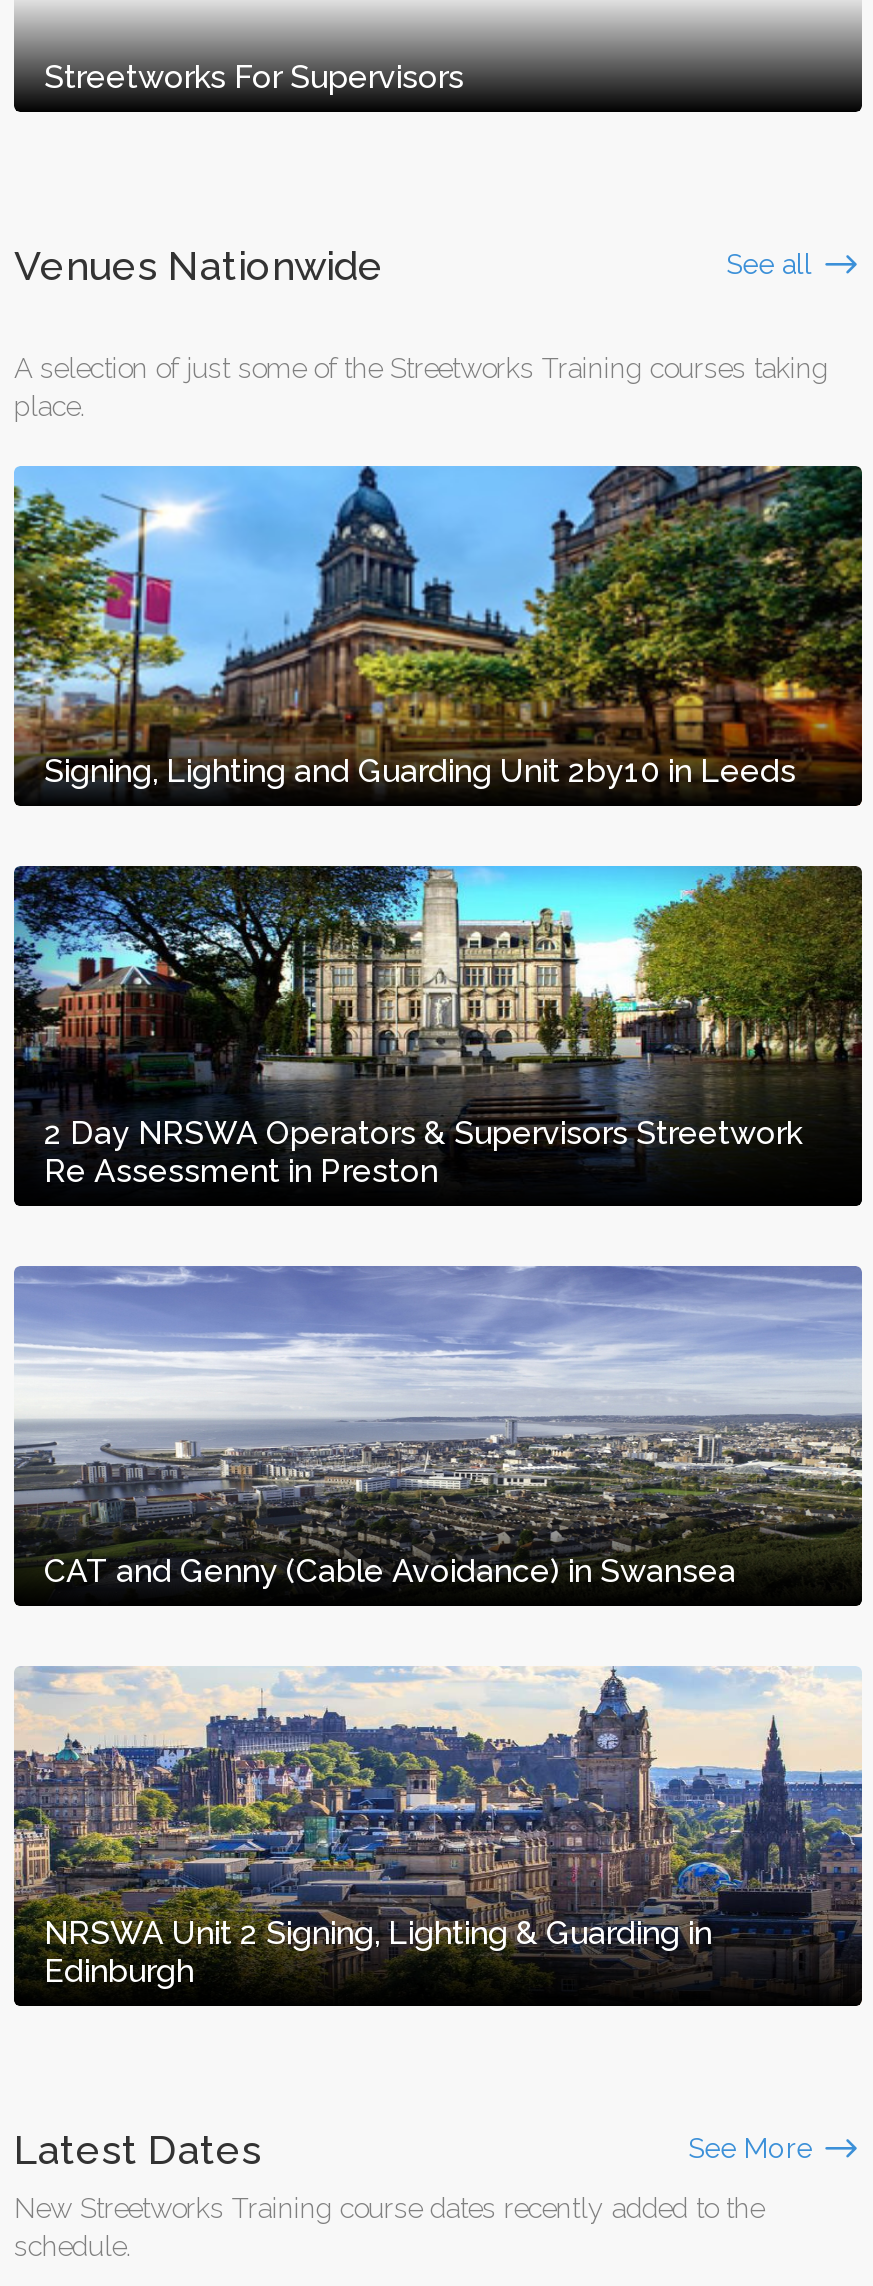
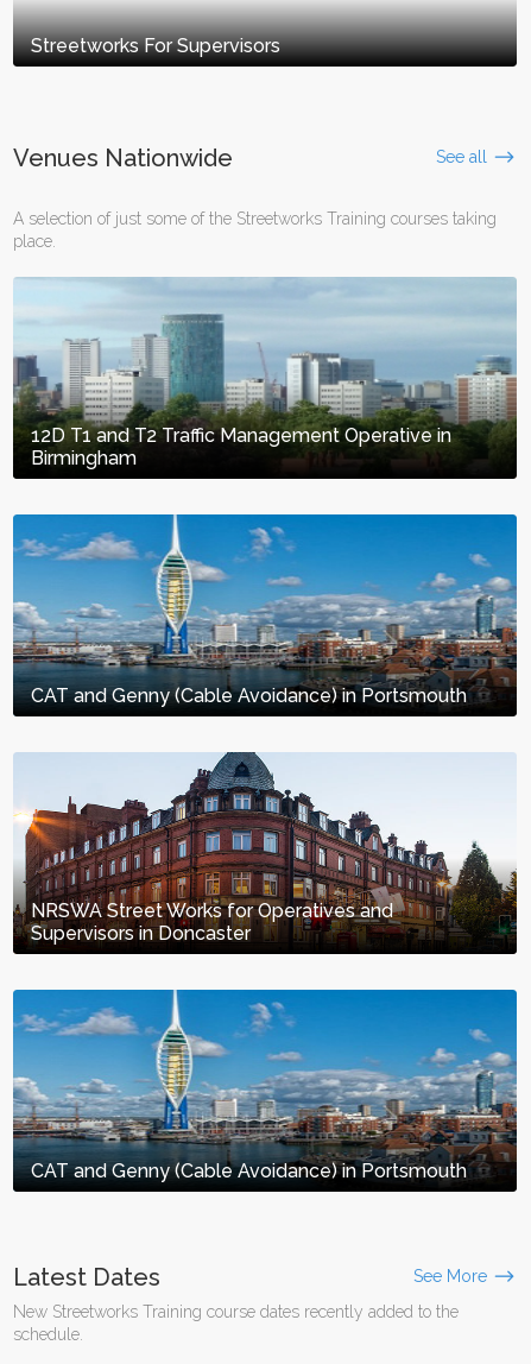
[12,464,864,790] [image] | Signing, Lighting and Guarding Unit 2by10 in Leeds -> [12,277,518,469] [image] | 12D T1 and T2 Traffic Management Operative in | Birmingham
[12,864,864,1190] [image] | 2 Day NRSWA Operators & Supervisors Streetwork | Re Assessment in Preston -> [12,513,518,707] [image] | CAT and Genny (Cable Avoidance) in Portsmouth
[14,1266,864,1590] [image] | CAT and Genny (Cable Avoidance) in Swansea -> [13,752,517,945] [image] | NRSWA Street Works for Operatives and | Supervisors in Doncaster
[12,1666,862,1990] [image] | NRSWA Unit 2 Signing, Lighting & Guarding in | Edinburgh -> [12,989,518,1182] [image] | CAT and Genny (Cable Avoidance) in Portsmouth

